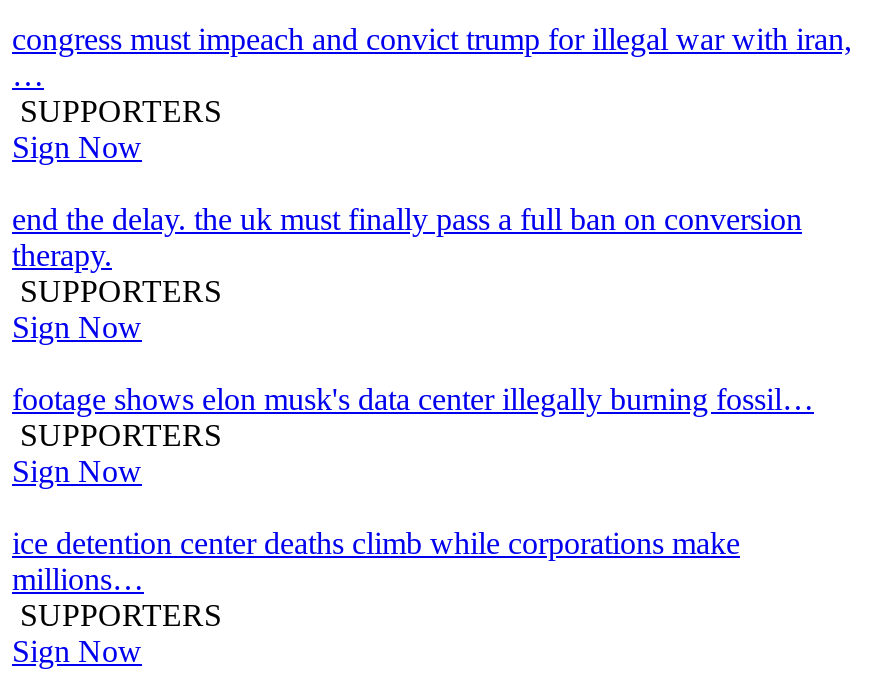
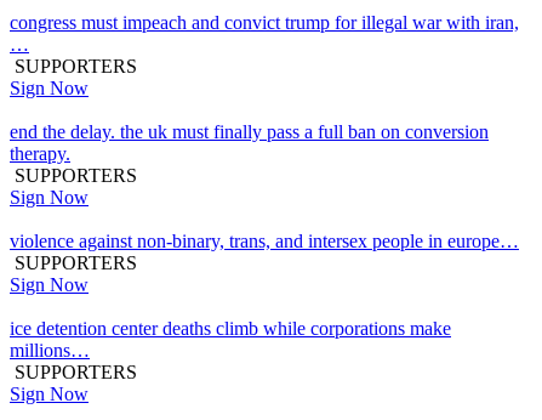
[12,382,814,416] footage shows elon musk's data center illegally burning fossil… -> [10,231,519,251] violence against non-binary, trans, and intersex people in europe…

